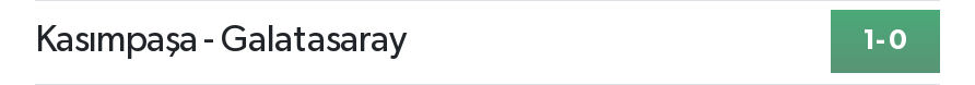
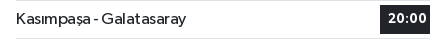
[862,27,908,56] 1-0 -> [388,13,427,26] 20:00

